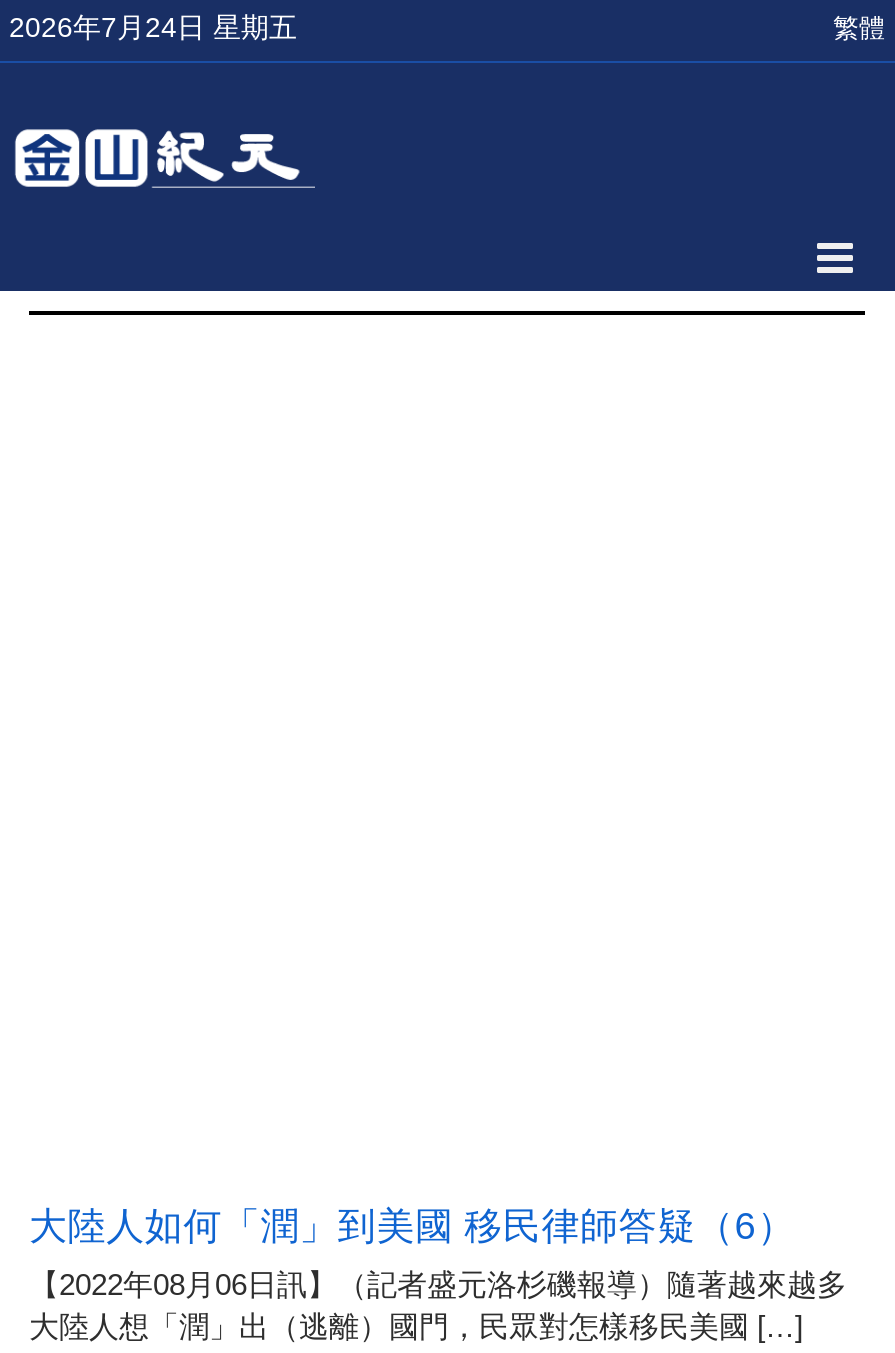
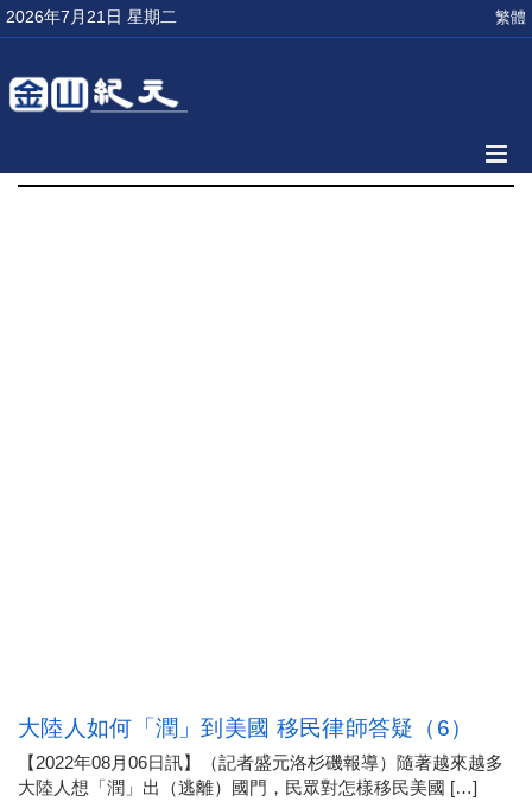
[9,11,297,43] 2026年7月24日 星期五 -> [6,7,177,26] 2026年7月21日 星期二

